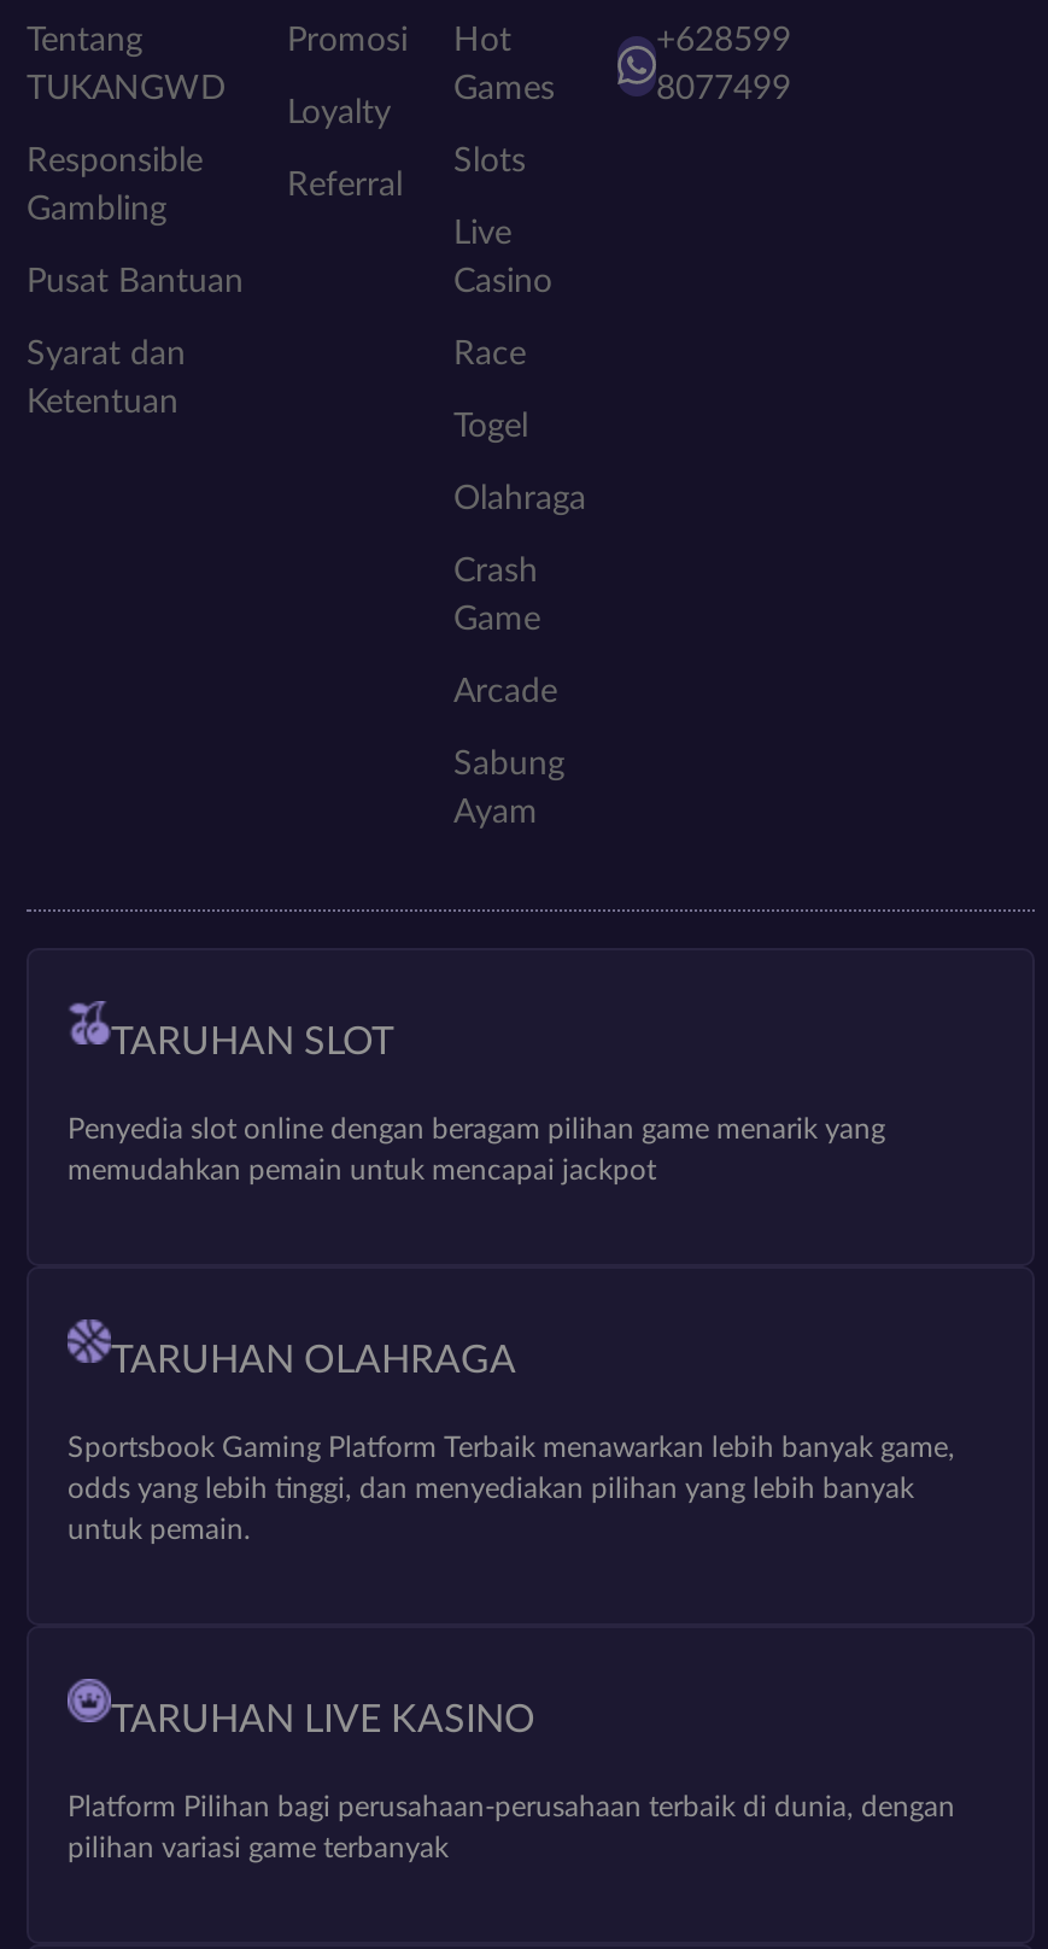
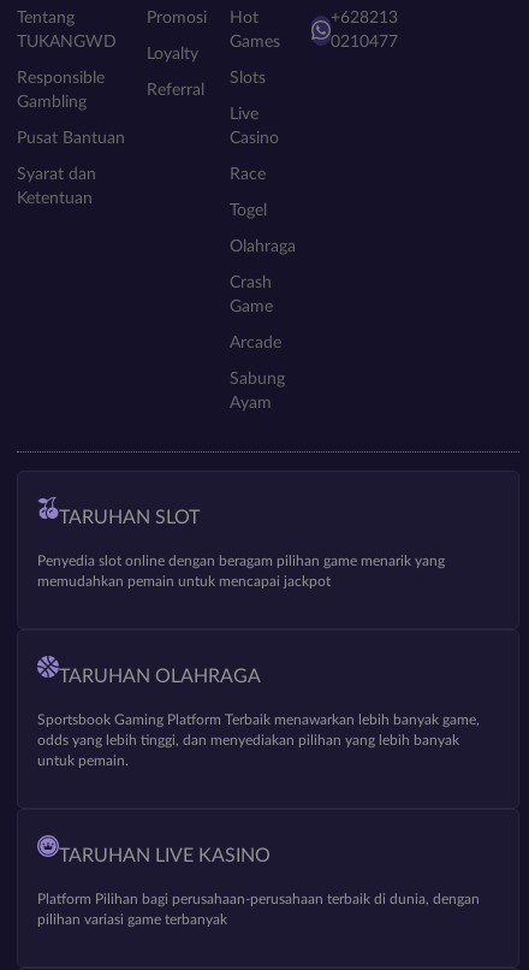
[656,24,791,58] +628599 -> [331,10,398,26] +628213
[656,72,791,106] 8077499 -> [331,34,398,51] 0210477

